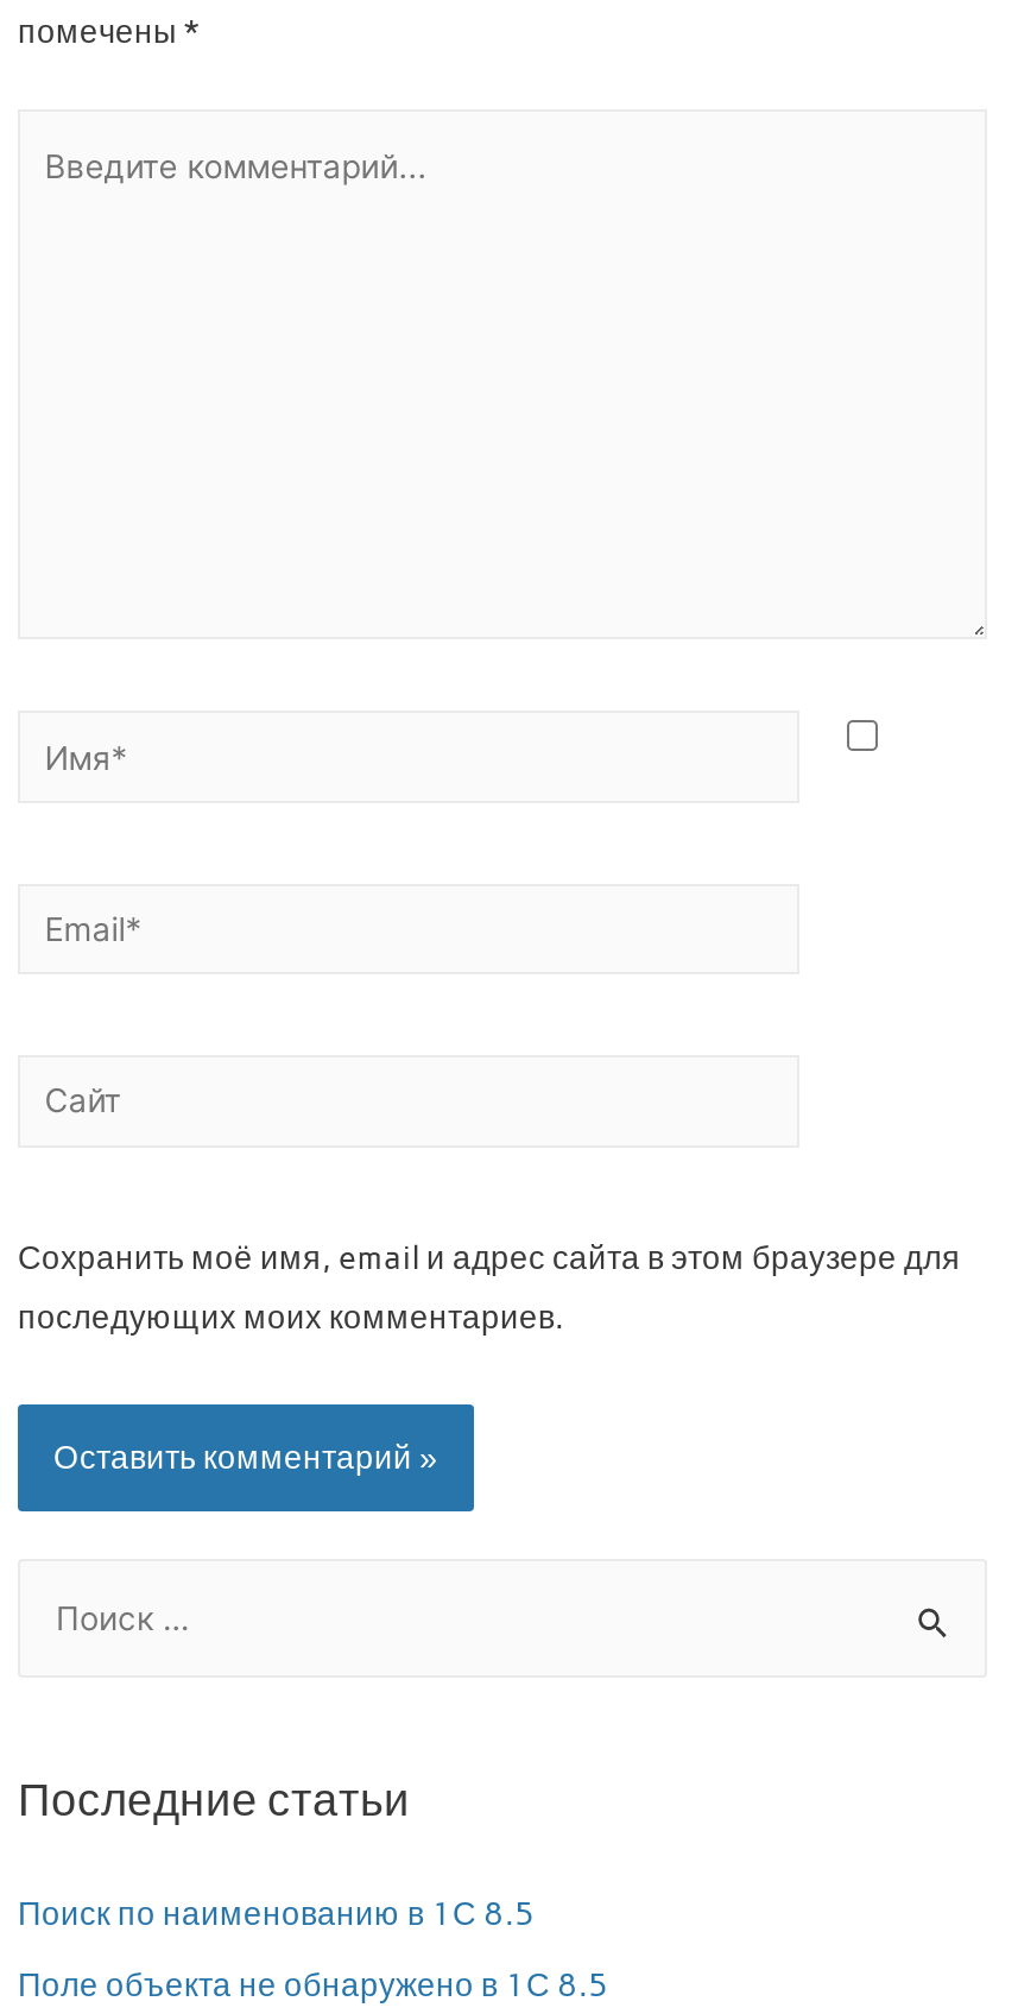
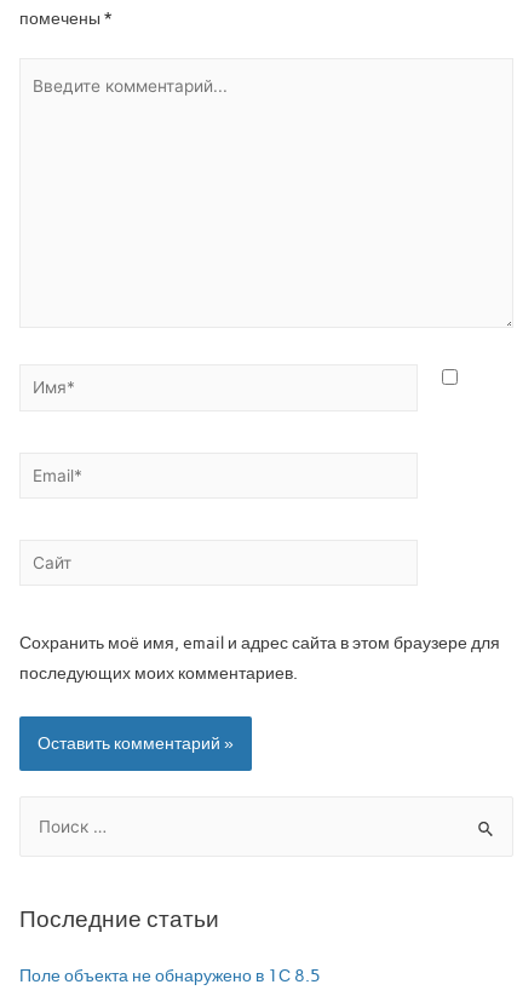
[18,1892,536,1930] Поиск по наименованию в 1С 8.5 -> none

